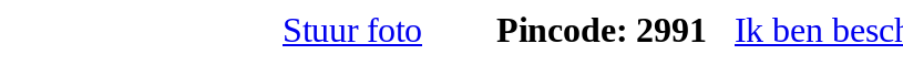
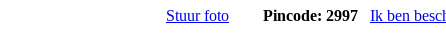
[496,11,707,48] Pincode: 2991 -> [262,7,357,24] Pincode: 2997

